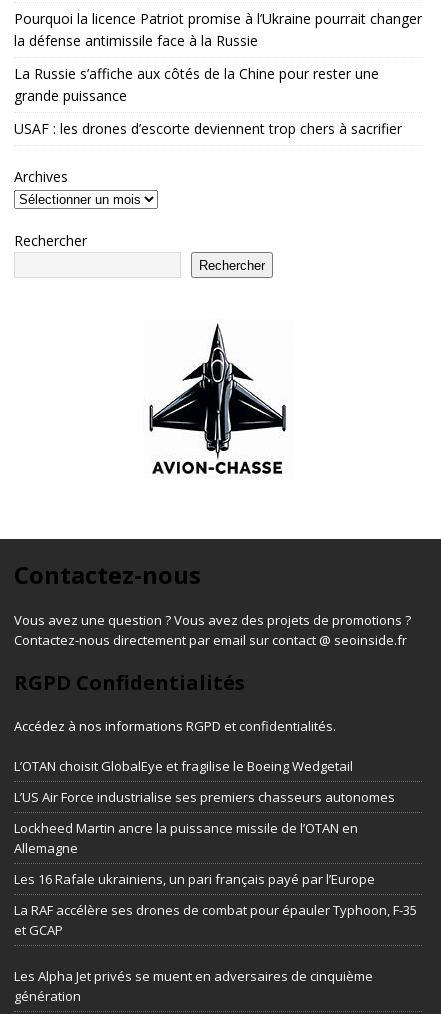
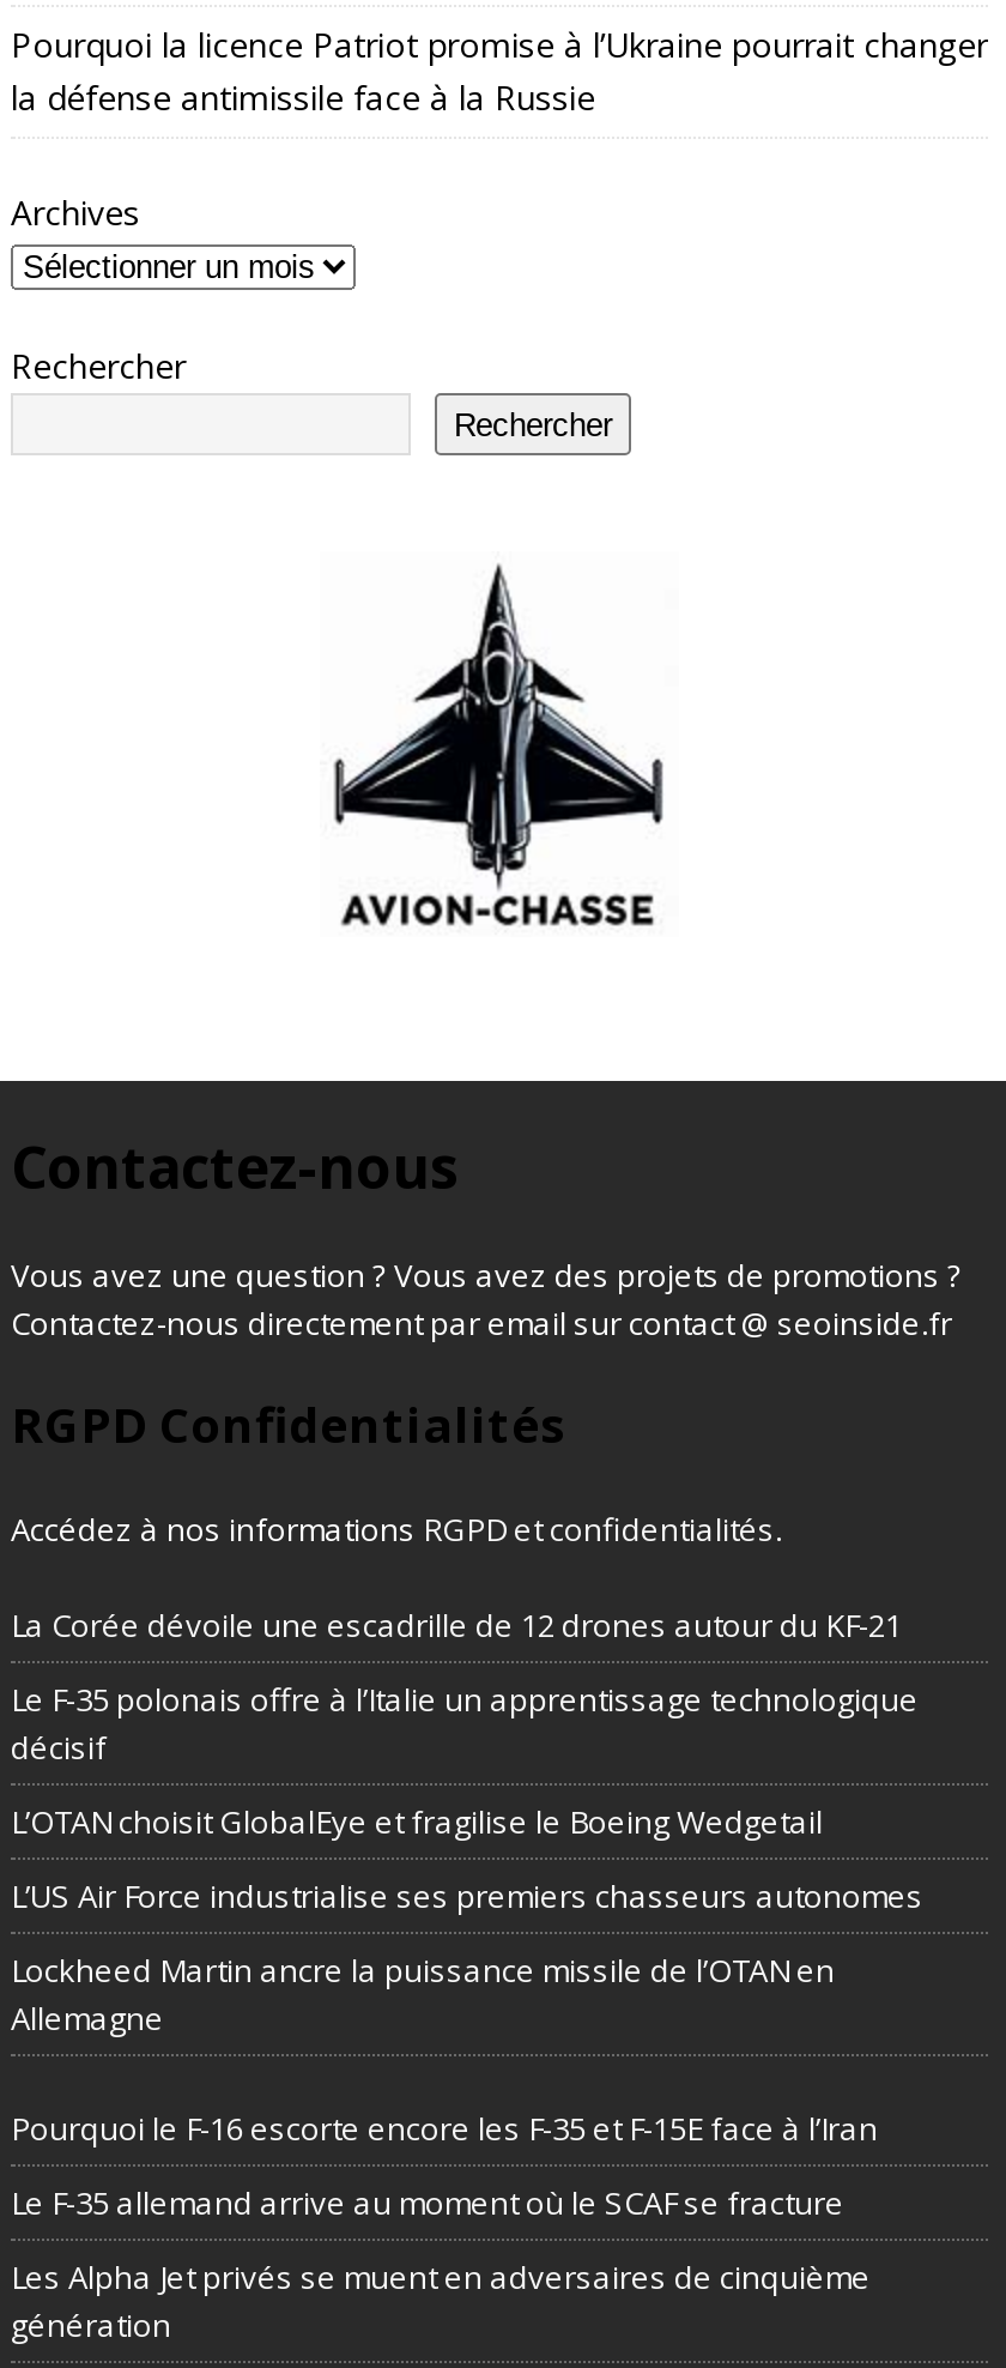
[14,64,402,138] La Russie s’affiche aux côtés de la Chine pour rester une | grande puissance | USAF : les drones d’escorte deviennent trop chers à sacrifier -> none
moved [14,167,411,735] -> [11,189,962,1551]: [image] | Archives | Rechercher | Rechercher | Vous avez une question ? Vous avez des projets de promotions ? | Contactez-nous directement par email sur contact @ seoinside.fr | Accédez à nos informations RGPD et confidentialités.
none -> [11,1603,919,1769] La Corée dévoile une escadrille de 12 drones autour du KF-21 | Le F-35 polonais offre à l’Italie un apprentissage technologique | décisif
[14,870,375,888] Les 16 Rafale ukrainiens, un pari français payé par l’Europe -> [11,2107,878,2150] Pourquoi le F-16 escorte encore les F-35 et F-15E face à l’Iran
[14,901,417,939] La RAF accélère ses drones de combat pour épauler Typhoon, F-35 | et GCAP -> [11,2181,844,2224] Le F-35 allemand arrive au moment où le SCAF se fracture

